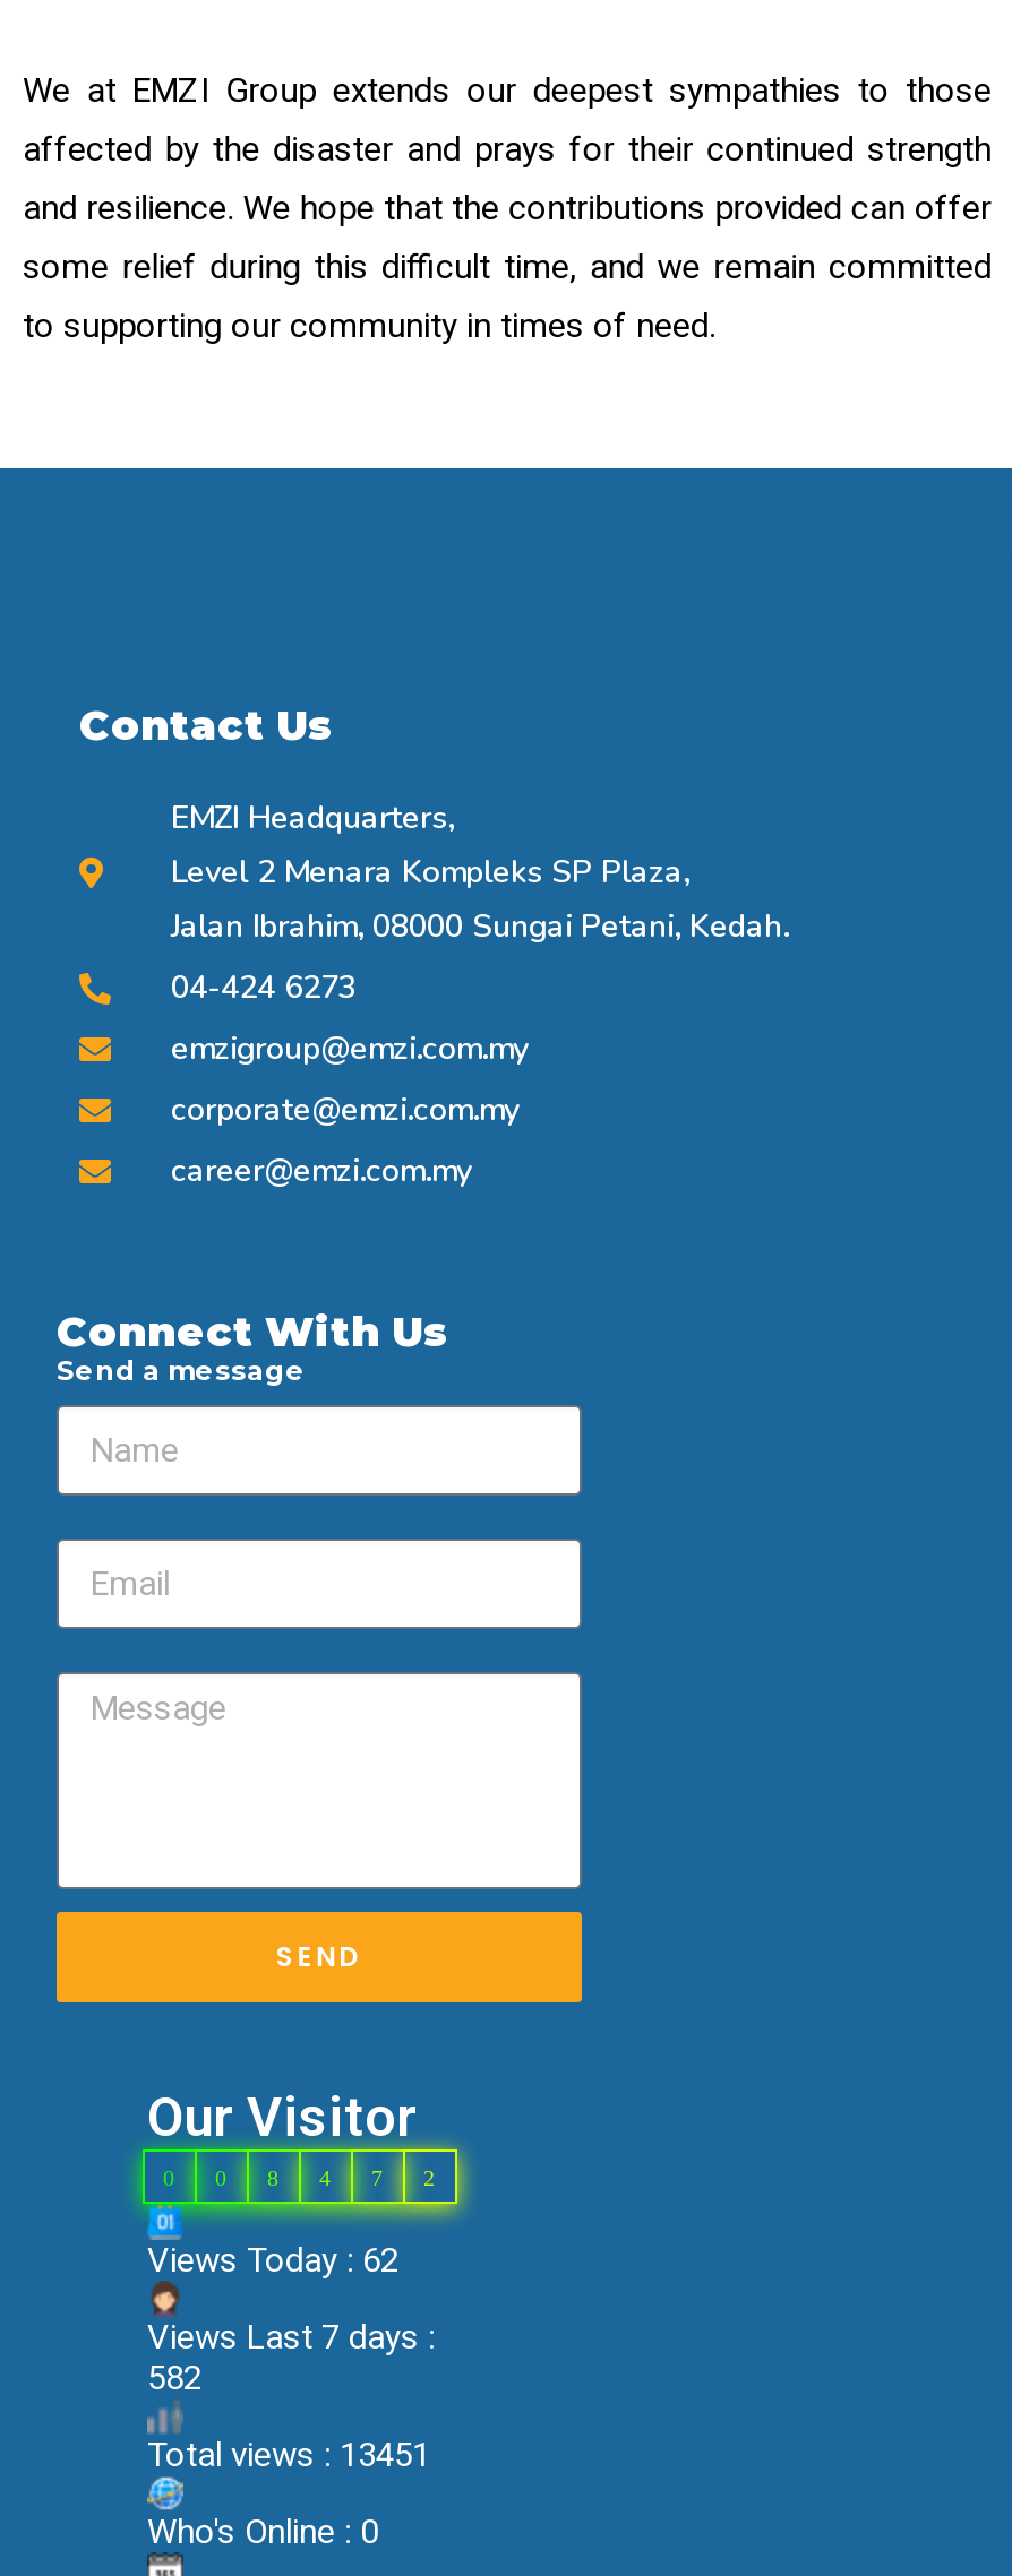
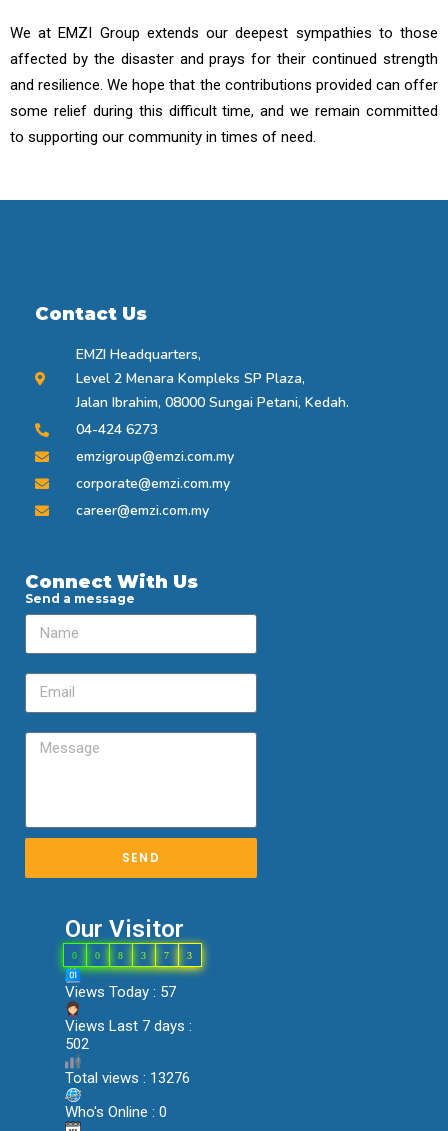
[319,2166,331,2191] 4 -> [141,950,146,961] 3
[423,2166,435,2191] 2 -> [187,950,192,961] 3
[147,2241,398,2282] Views Today : 62 -> [65,983,176,1001] Views Today : 57
[147,2359,201,2399] 582 -> [65,1035,89,1053] 502
[147,2435,430,2476] Total views : 13451 -> [65,1069,190,1087] Total views : 13276

